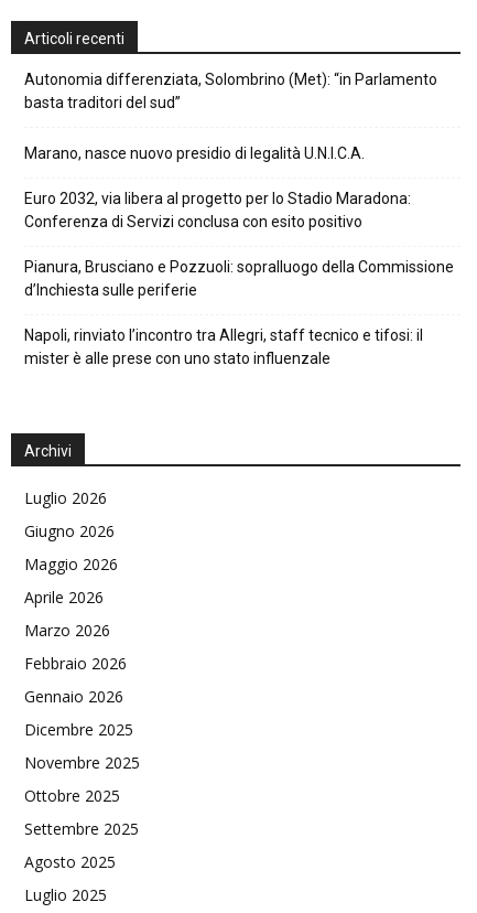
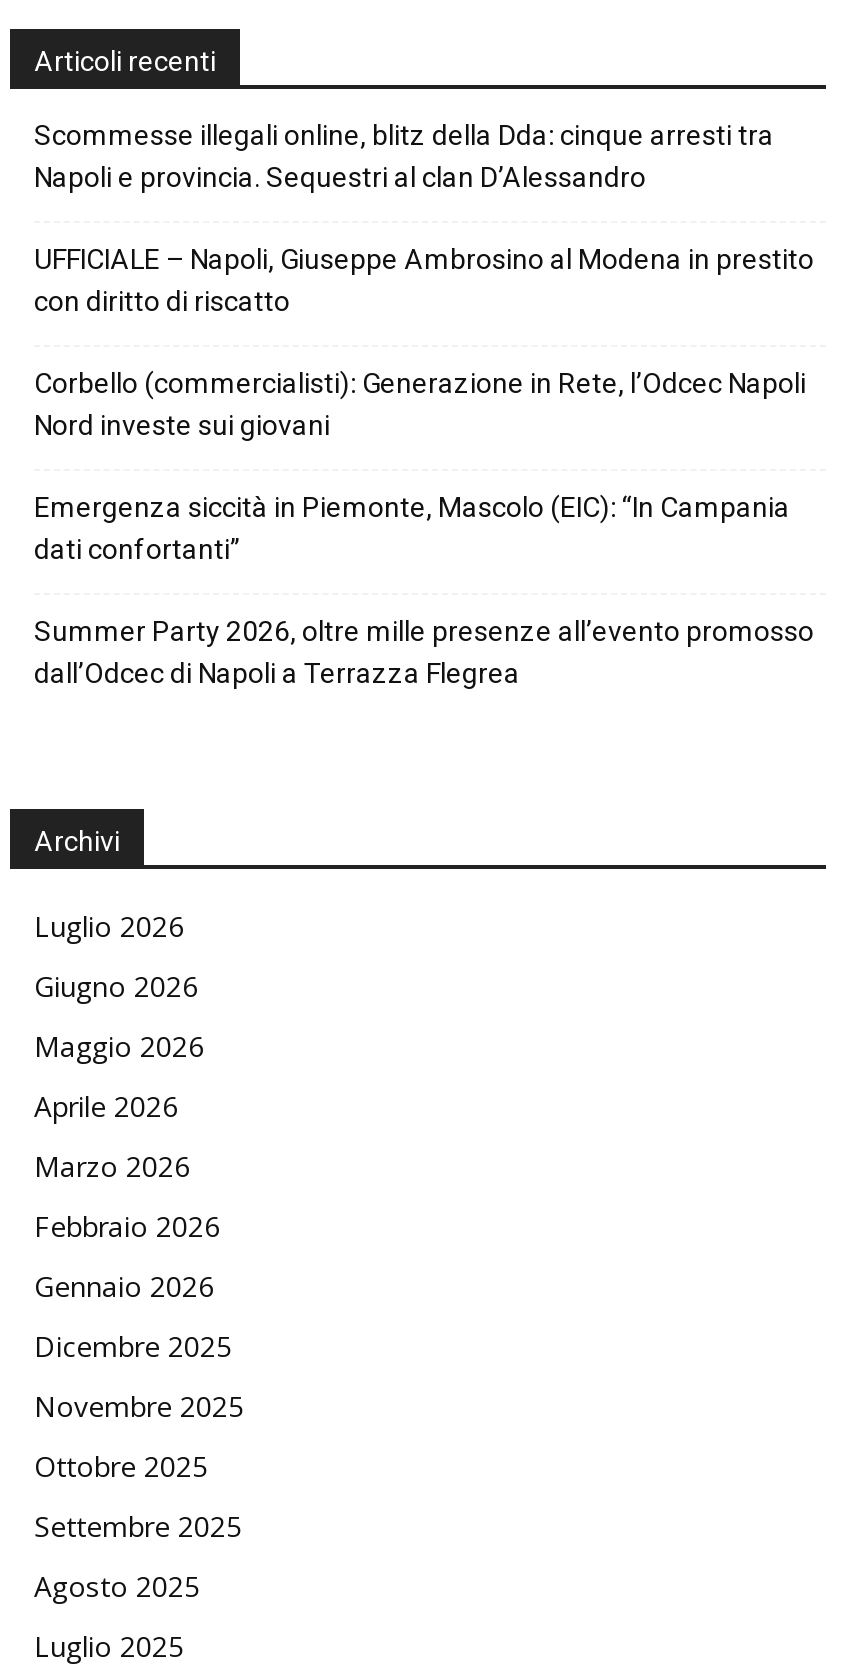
[24,70,437,111] Autonomia differenziata, Solombrino (Met): “in Parlamento | basta traditori del sud” -> [34,120,774,194] Scommesse illegali online, blitz della Dda: cinque arresti tra | Napoli e provincia. Sequestri al clan D’Alessandro
[24,144,365,162] Marano, nasce nuovo presidio di legalità U.N.I.C.A. -> [34,244,814,318] UFFICIALE – Napoli, Giuseppe Ambrosino al Modena in prestito | con diritto di riscatto
[24,189,411,230] Euro 2032, via libera al progetto per lo Stadio Maradona: | Conferenza di Servizi conclusa con esito positivo -> [34,368,806,442] Corbello (commercialisti): Generazione in Rete, l’Odcec Napoli | Nord investe sui giovani
[24,258,454,299] Pianura, Brusciano e Pozzuoli: sopralluogo della Commissione | d’Inchiesta sulle periferie -> [34,492,790,566] Emergenza siccità in Piemonte, Mascolo (EIC): “In Campania | dati confortanti”
[24,326,423,367] Napoli, rinviato l’incontro tra Allegri, staff tecnico e tifosi: il | mister è alle prese con uno stato influenzale -> [34,616,814,690] Summer Party 2026, oltre mille presenze all’evento promosso | dall’Odcec di Napoli a Terrazza Flegrea

